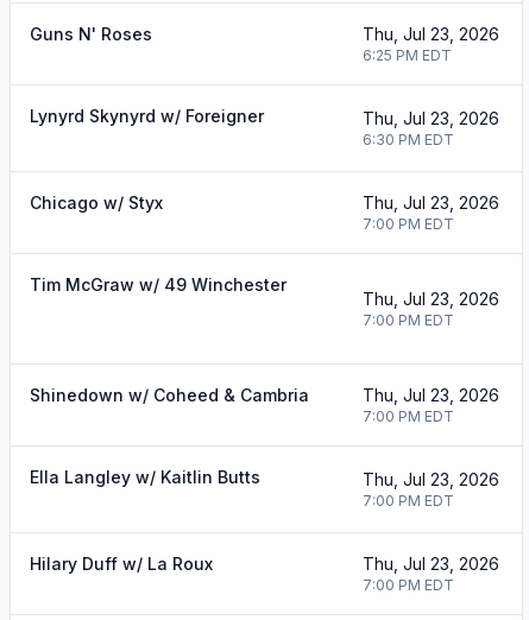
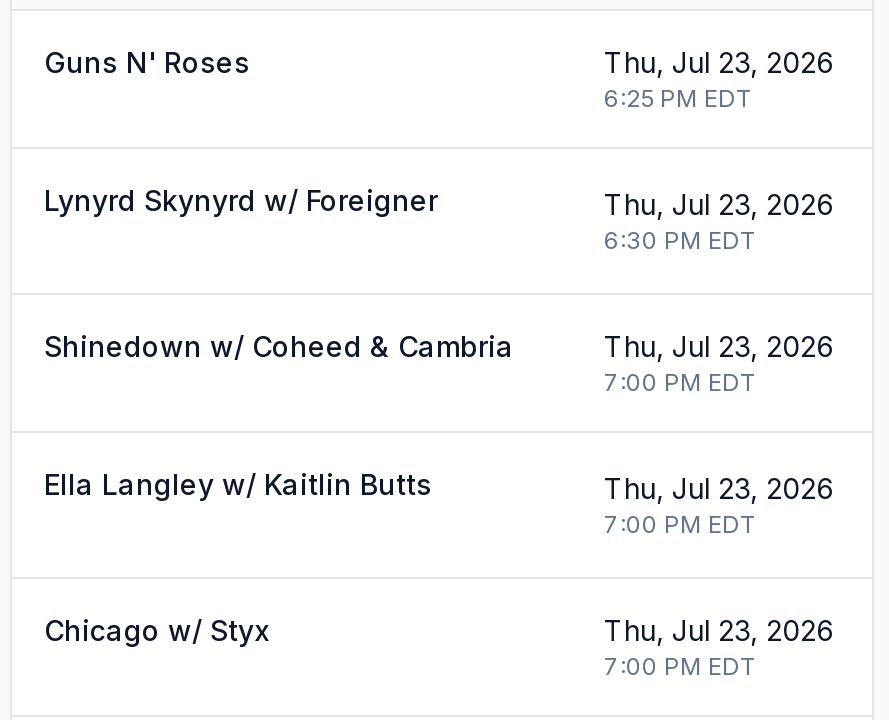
moved [30,192,163,213] -> [44,613,268,647]: Chicago w/ Styx
[30,192,499,329] Thu, Jul 23, 2026 | 7:00 PM EDT | Tim McGraw w/ 49 Winchester | Thu, Jul 23, 2026 | 7:00 PM EDT -> none
[30,553,213,574] Hilary Duff w/ La Roux -> none

